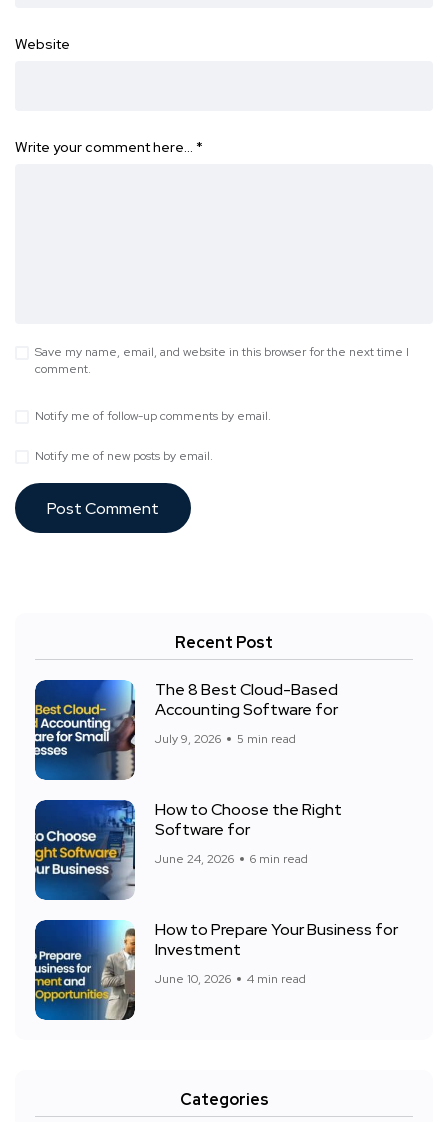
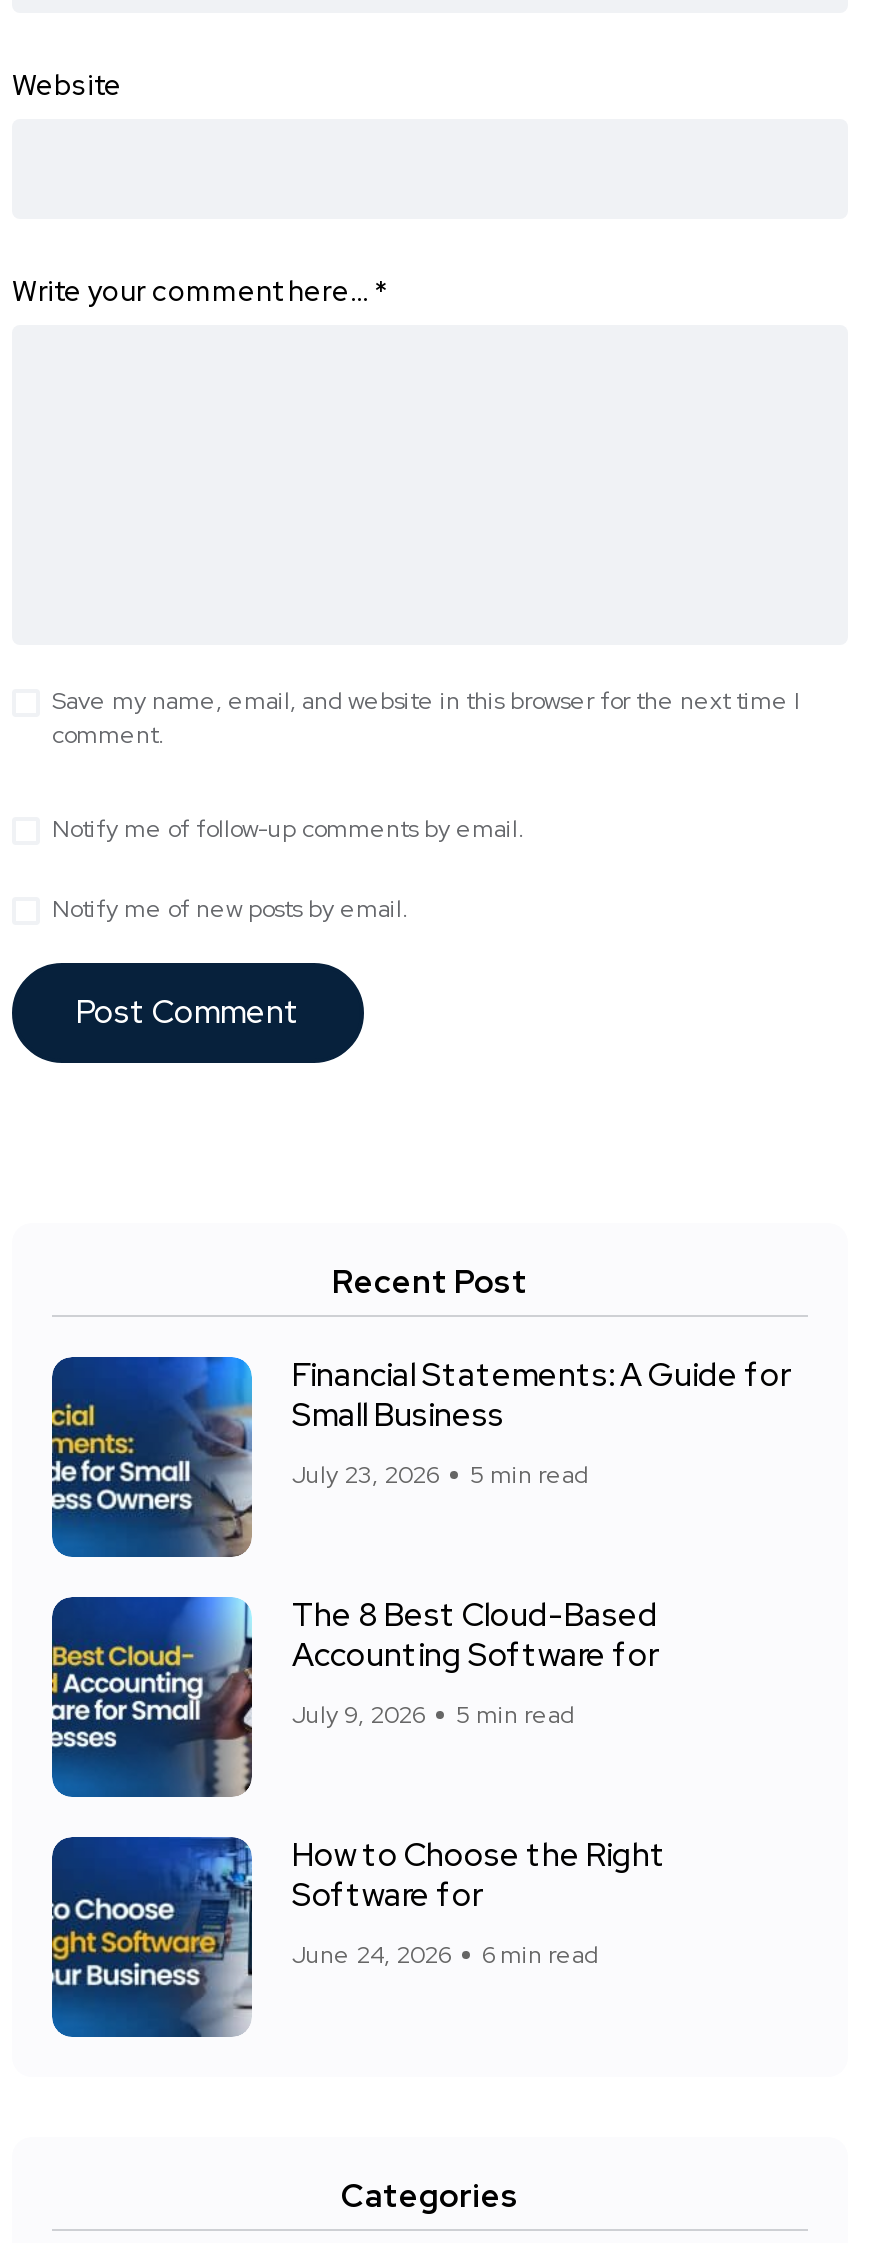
none -> [50,1354,790,1557] [image] | Financial Statements: A Guide for | Small Business | July 23, 2026 | 5 min read
moved [33,679,342,867] -> [48,1593,666,1970]: [image] | The 8 Best Cloud-Based | Accounting Software for | ... | June 24, 2026 | 6 min read
[34,919,398,1021] [image] | How to Prepare Your Business for | Investment | June 10, 2026 | 4 min read -> none

